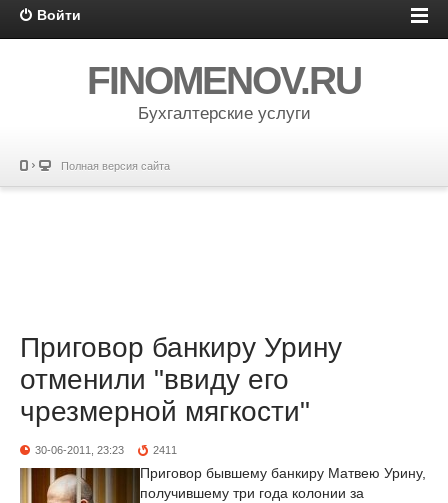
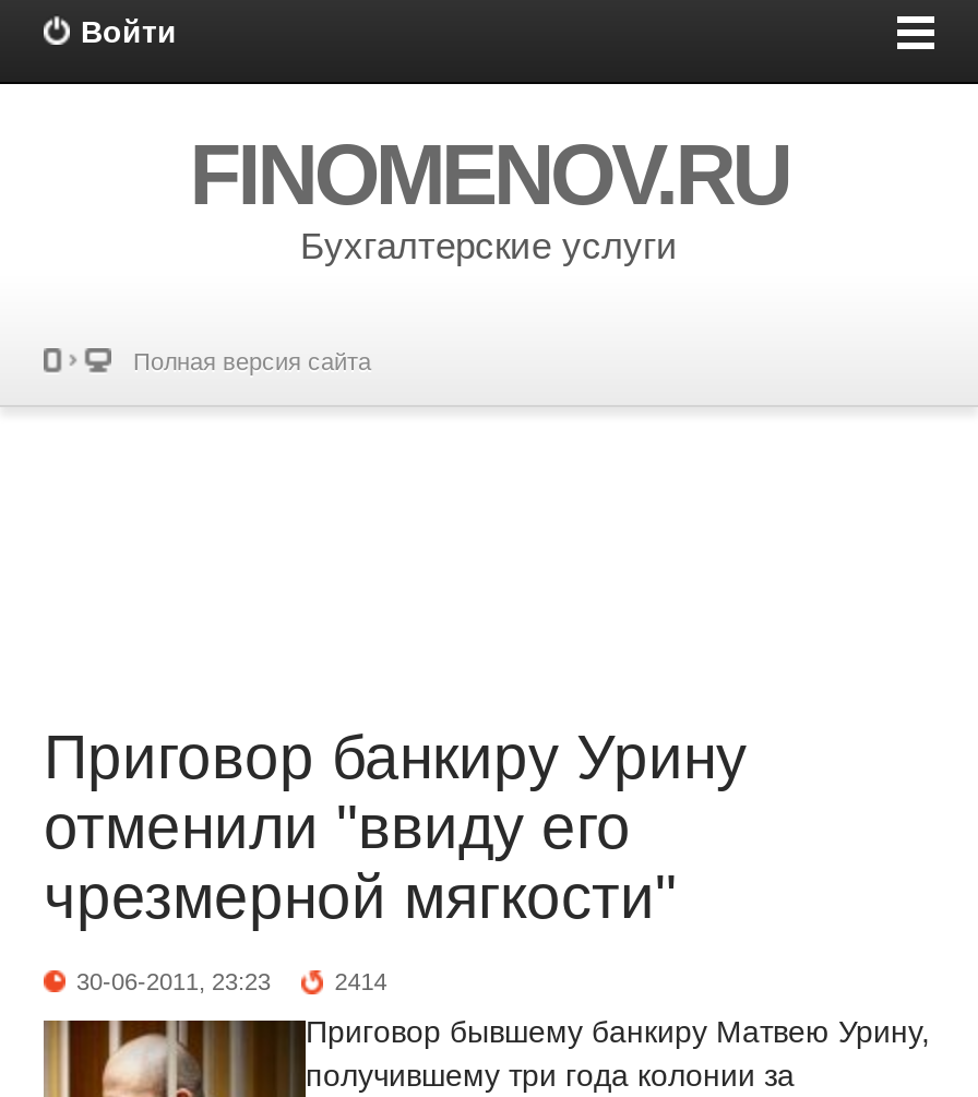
[153,444,177,456] 2411 -> [334,968,387,994] 2414

